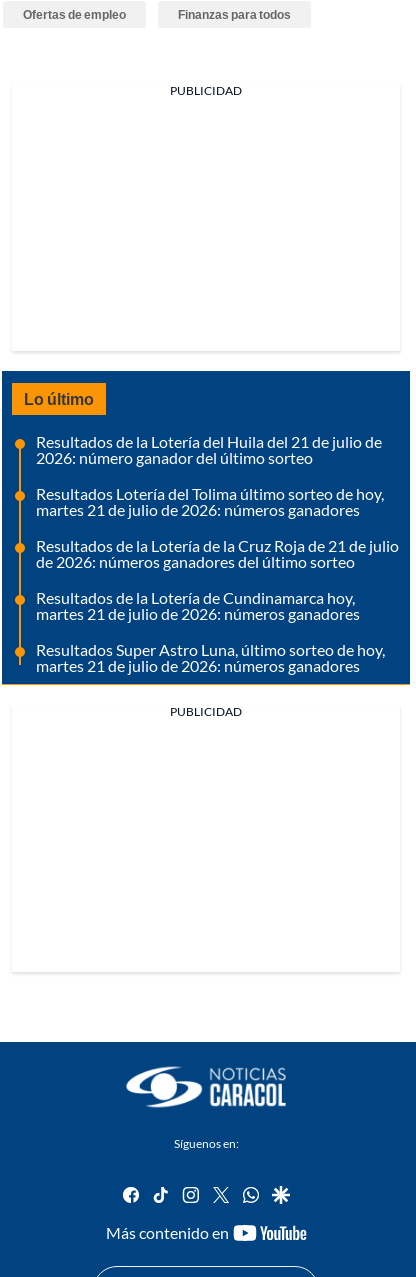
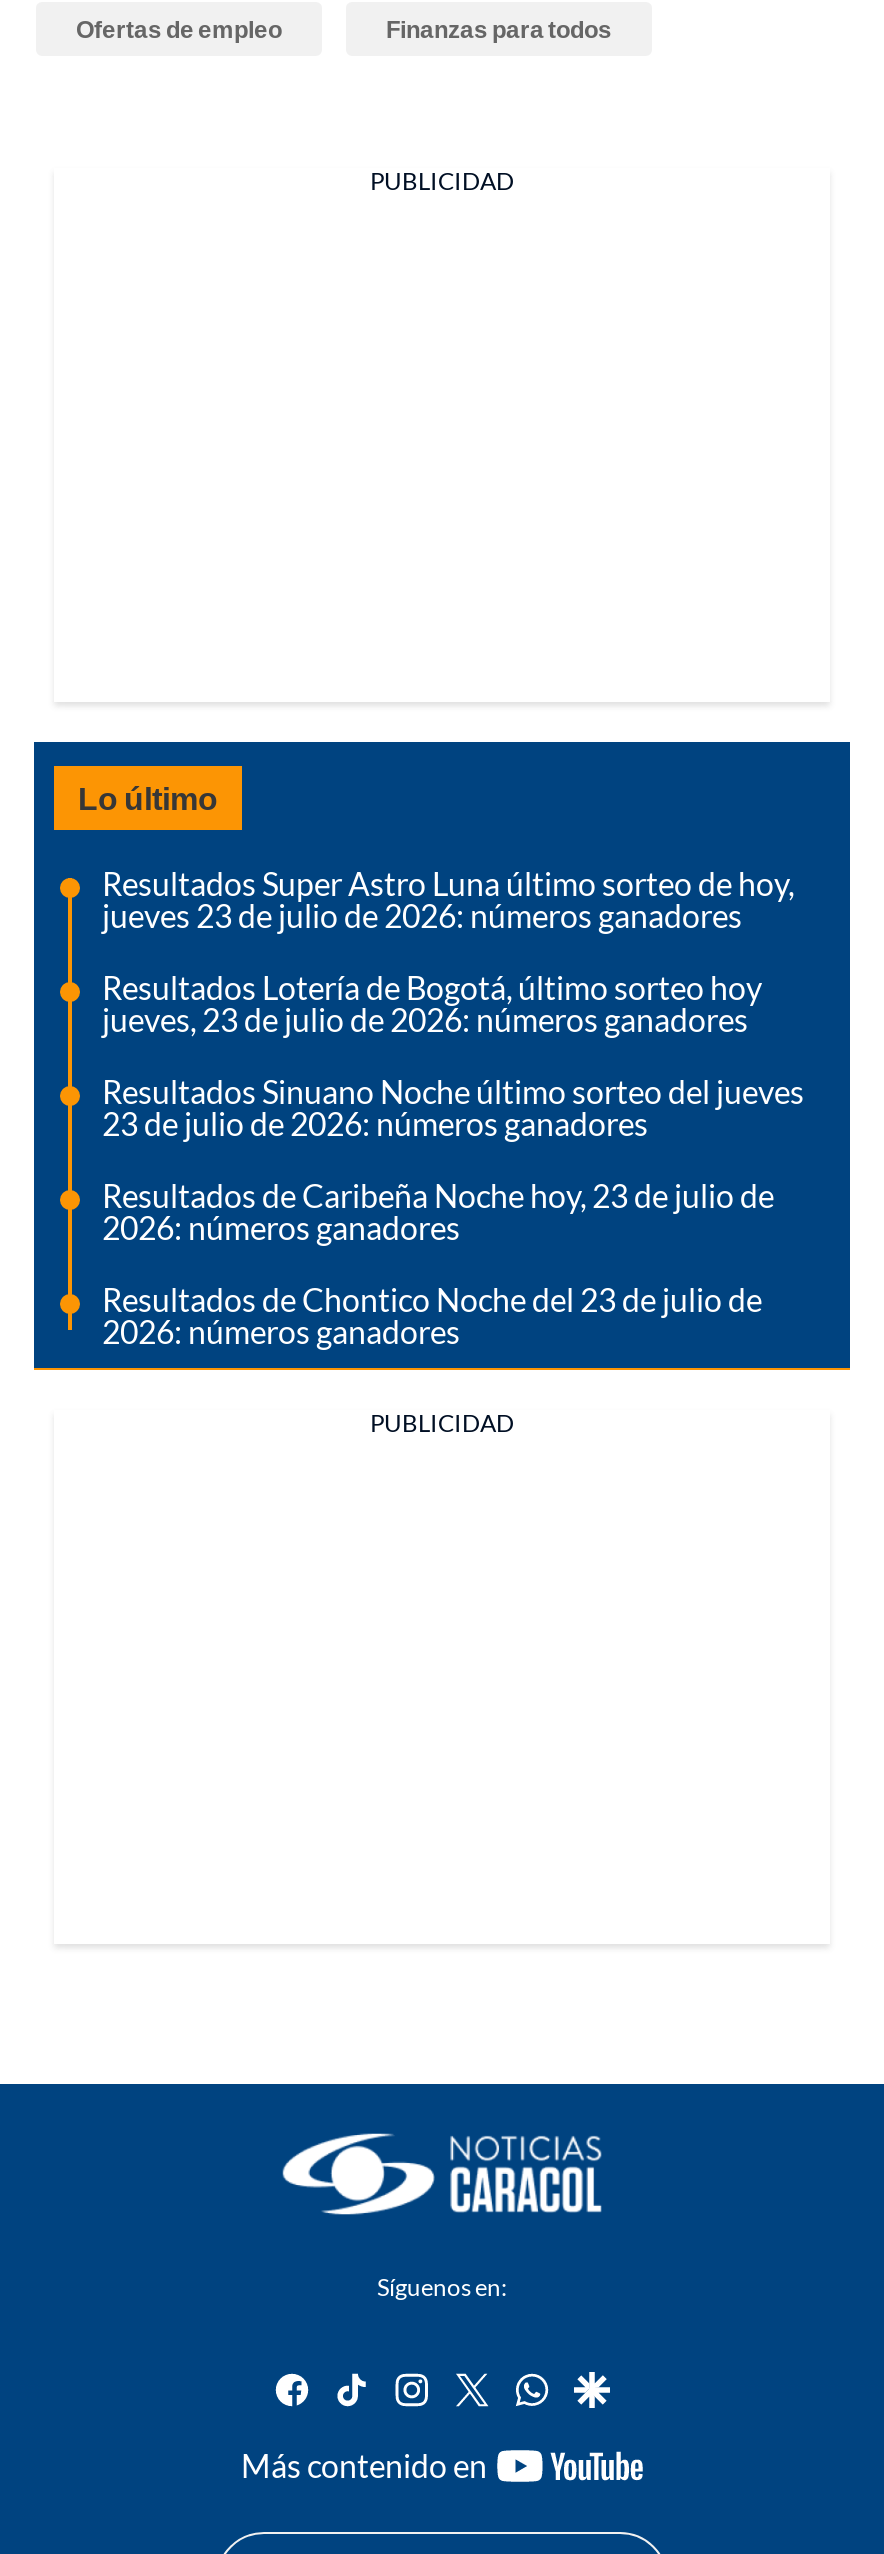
[36,432,382,467] Resultados de la Lotería del Huila del 21 de julio de | 2026: número ganador del último sorteo -> [102,864,794,934] Resultados Super Astro Luna último sorteo de hoy, | jueves 23 de julio de 2026: números ganadores
[36,484,384,519] Resultados Lotería del Tolima último sorteo de hoy, | martes 21 de julio de 2026: números ganadores -> [102,968,762,1038] Resultados Lotería de Bogotá, último sorteo hoy | jueves, 23 de julio de 2026: números ganadores
[36,536,399,571] Resultados de la Lotería de la Cruz Roja de 21 de julio | de 2026: números ganadores del último sorteo -> [102,1072,804,1142] Resultados Sinuano Noche último sorteo del jueves | 23 de julio de 2026: números ganadores
[36,588,360,623] Resultados de la Lotería de Cundinamarca hoy, | martes 21 de julio de 2026: números ganadores -> [102,1176,774,1246] Resultados de Caribeña Noche hoy, 23 de julio de | 2026: números ganadores
[36,640,385,675] Resultados Super Astro Luna, último sorteo de hoy, | martes 21 de julio de 2026: números ganadores -> [102,1280,762,1350] Resultados de Chontico Noche del 23 de julio de | 2026: números ganadores

